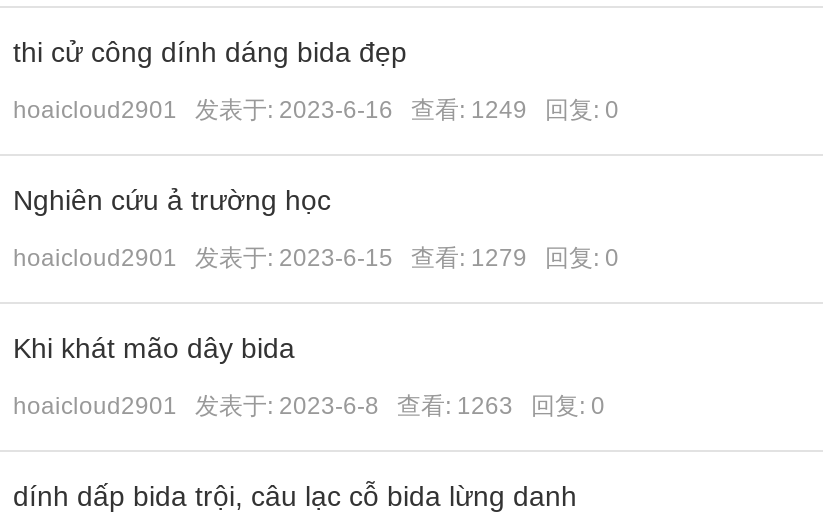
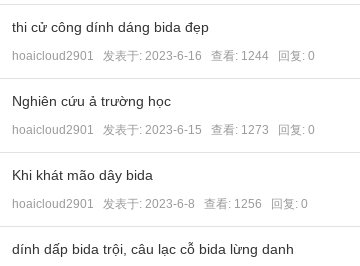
[13,96,619,124] hoaicloud2901发表于: 2023-6-16查看: 1249 回复: 0 -> [12,49,315,63] hoaicloud2901发表于: 2023-6-16查看: 1244 回复: 0
[13,244,619,272] hoaicloud2901发表于: 2023-6-15查看: 1279 回复: 0 -> [12,123,315,137] hoaicloud2901发表于: 2023-6-15查看: 1273 回复: 0
[13,392,605,420] hoaicloud2901发表于: 2023-6-8查看: 1263 回复: 0 -> [12,197,308,211] hoaicloud2901发表于: 2023-6-8查看: 1256 回复: 0

